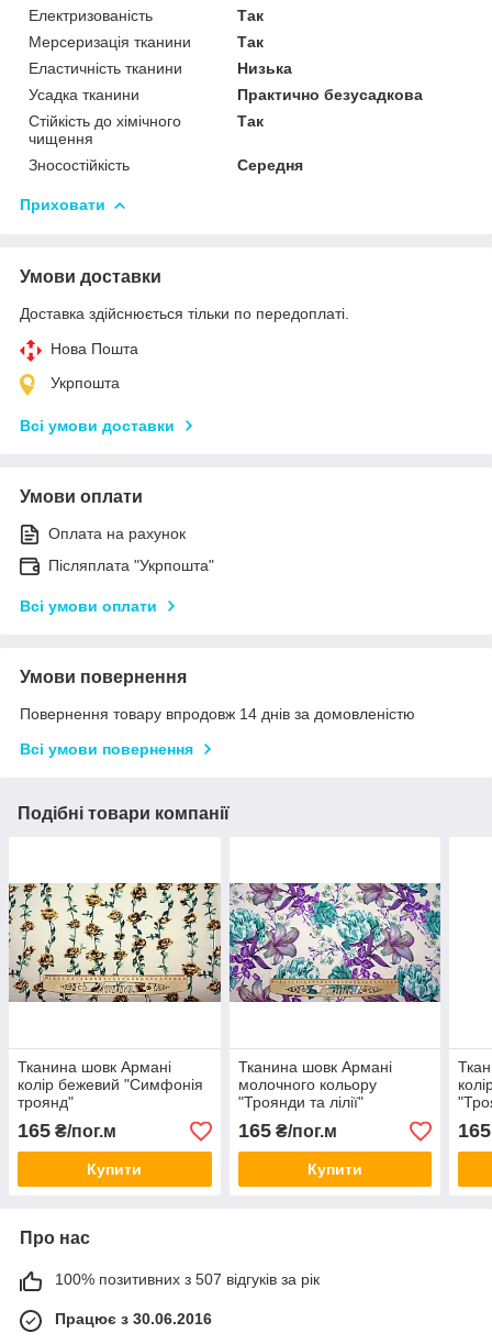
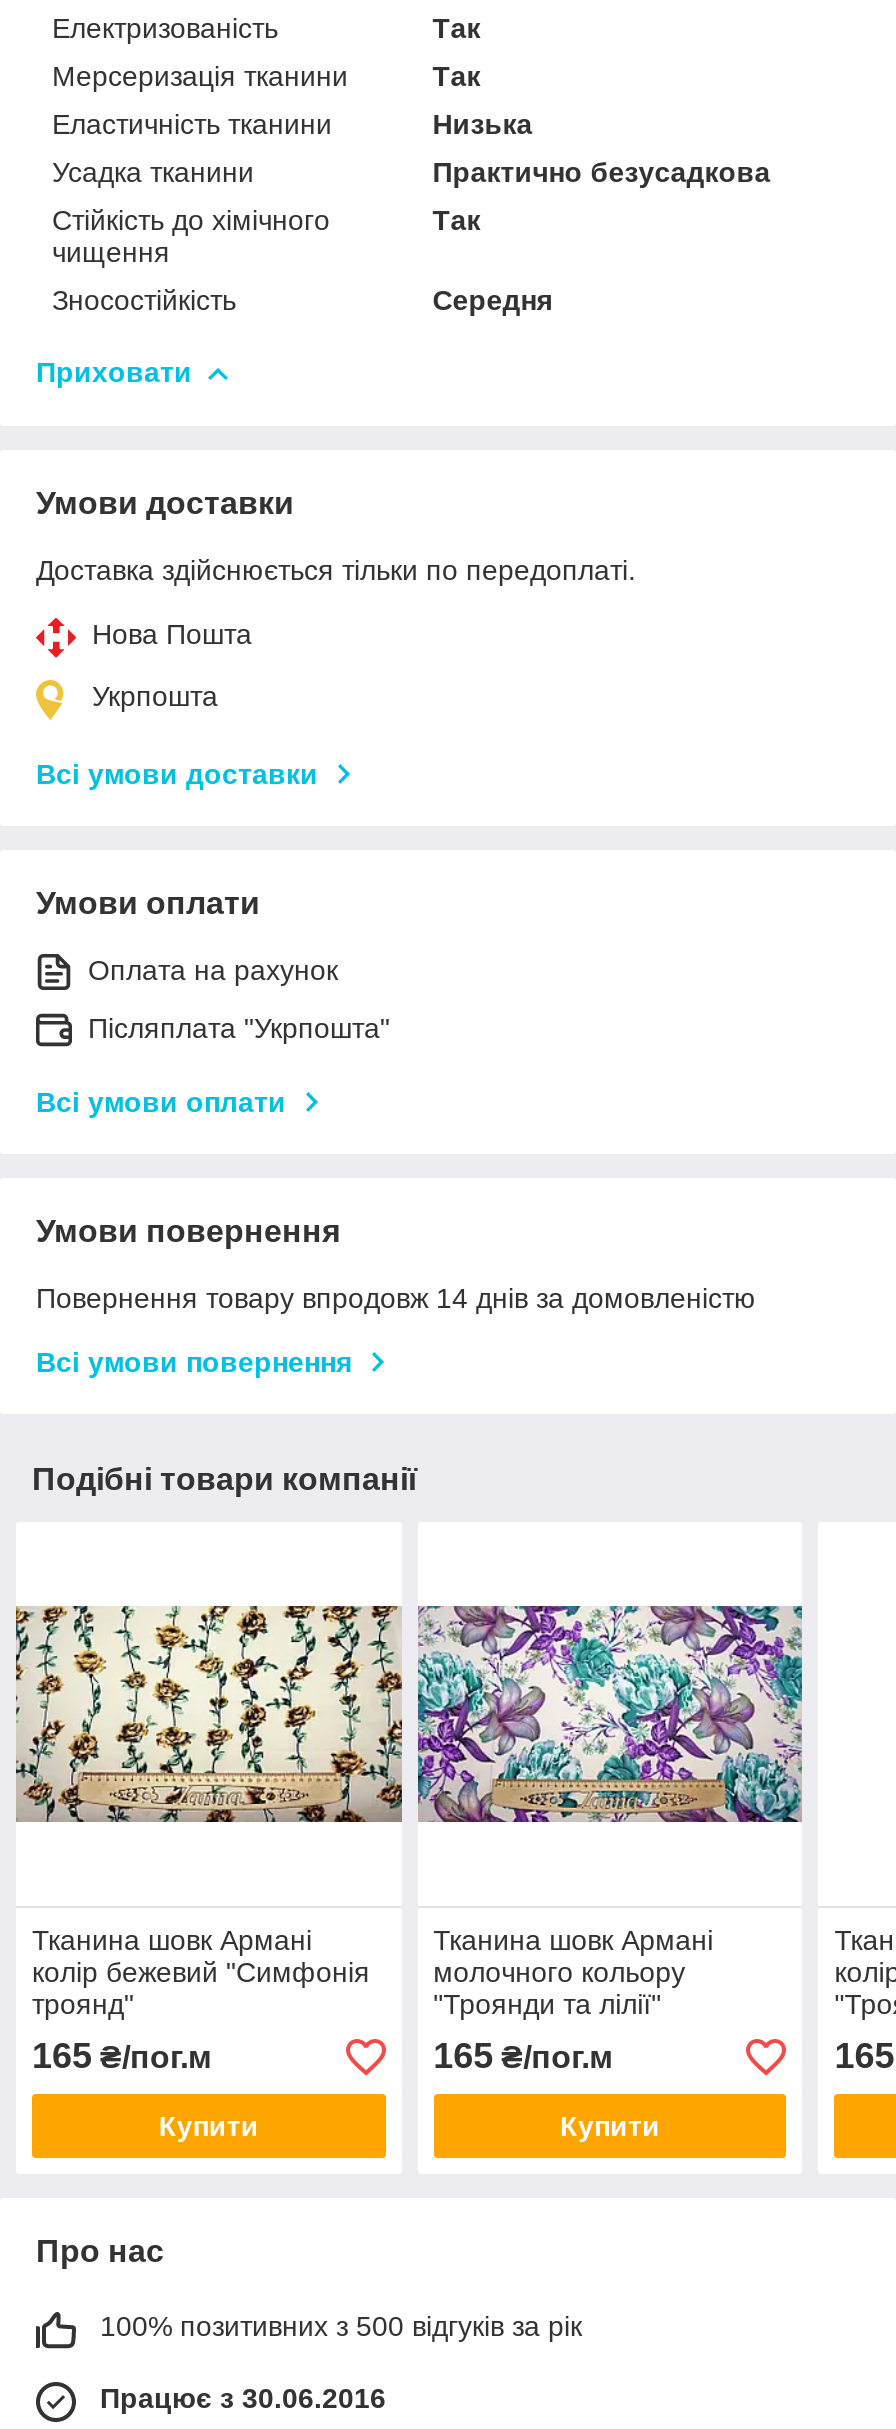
[55,1271,320,1288] 100% позитивних з 507 відгуків за рік -> [100,2311,582,2343] 100% позитивних з 500 відгуків за рік

